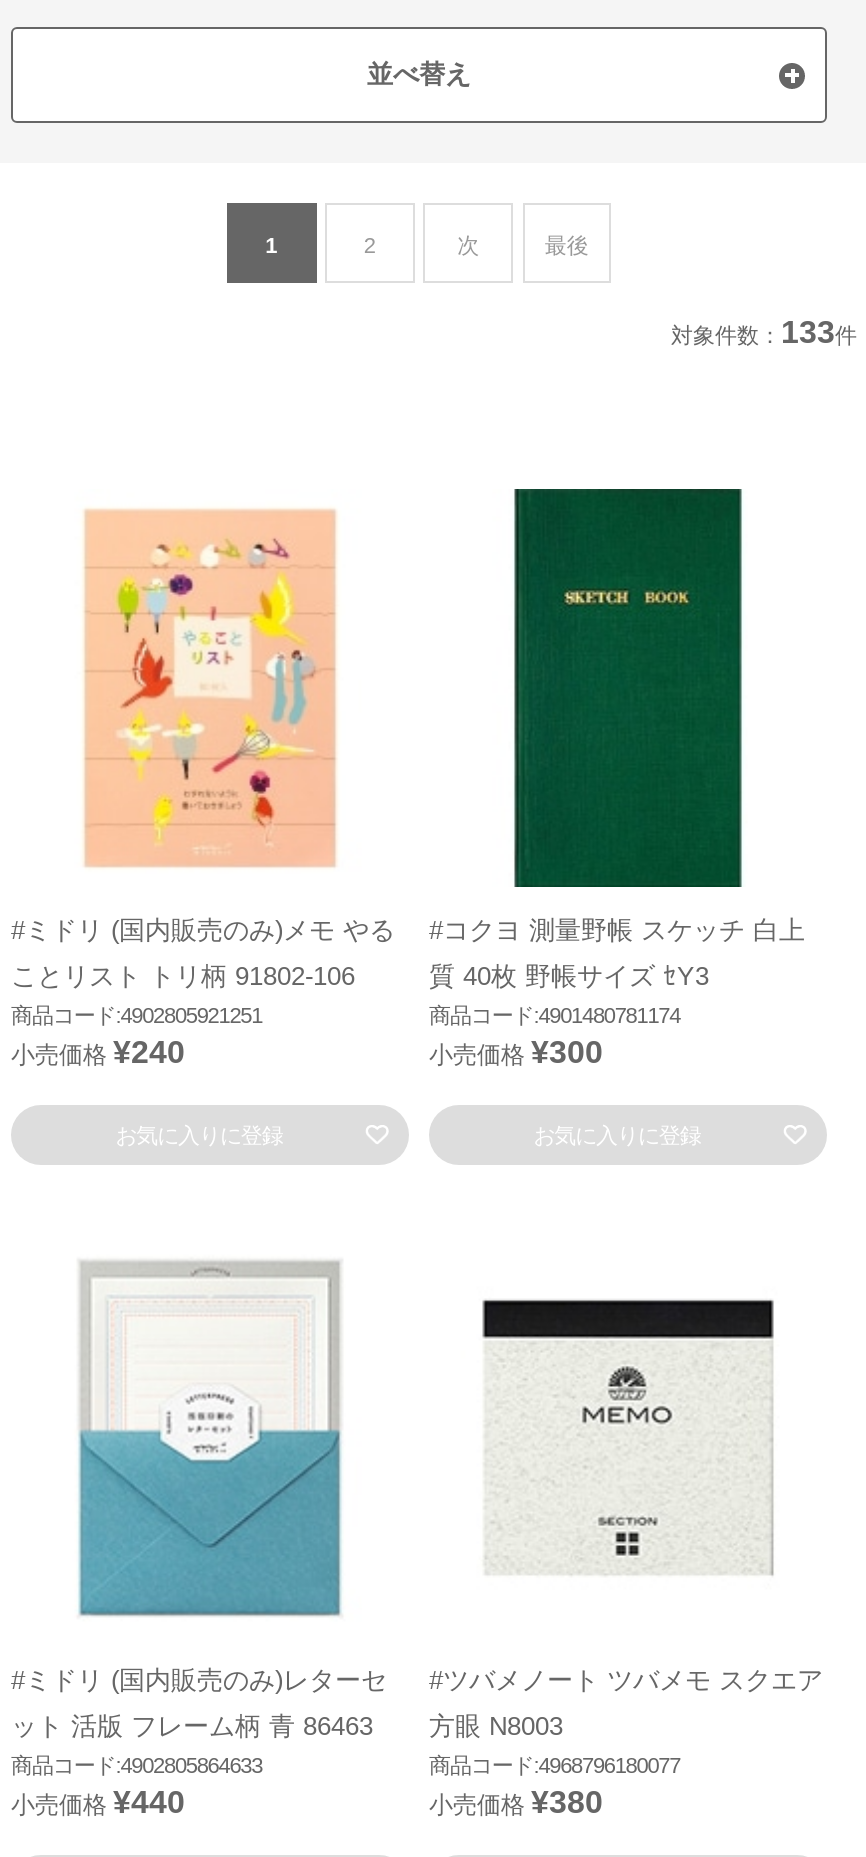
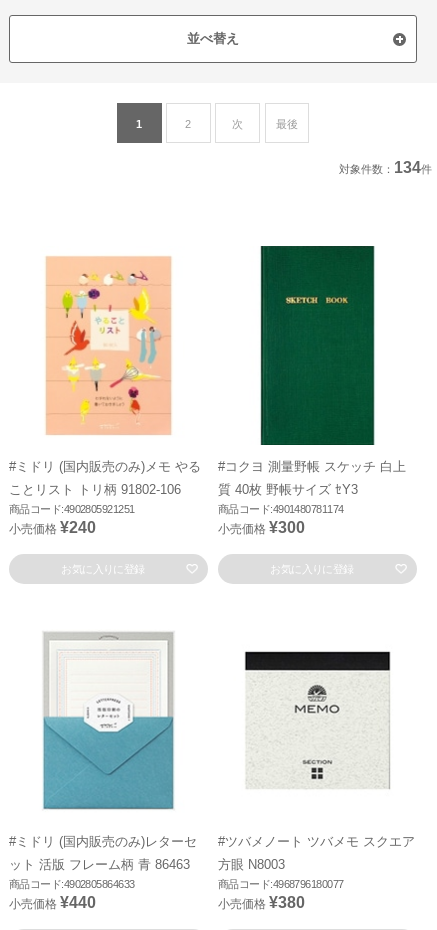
[671,315,857,349] 対象件数：133件 -> [339,159,432,176] 対象件数：134件

